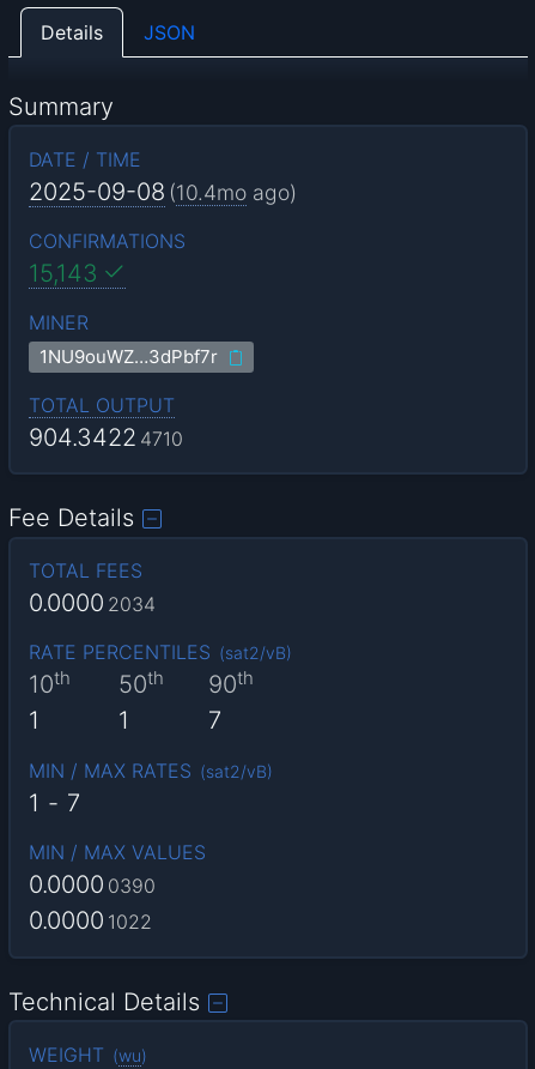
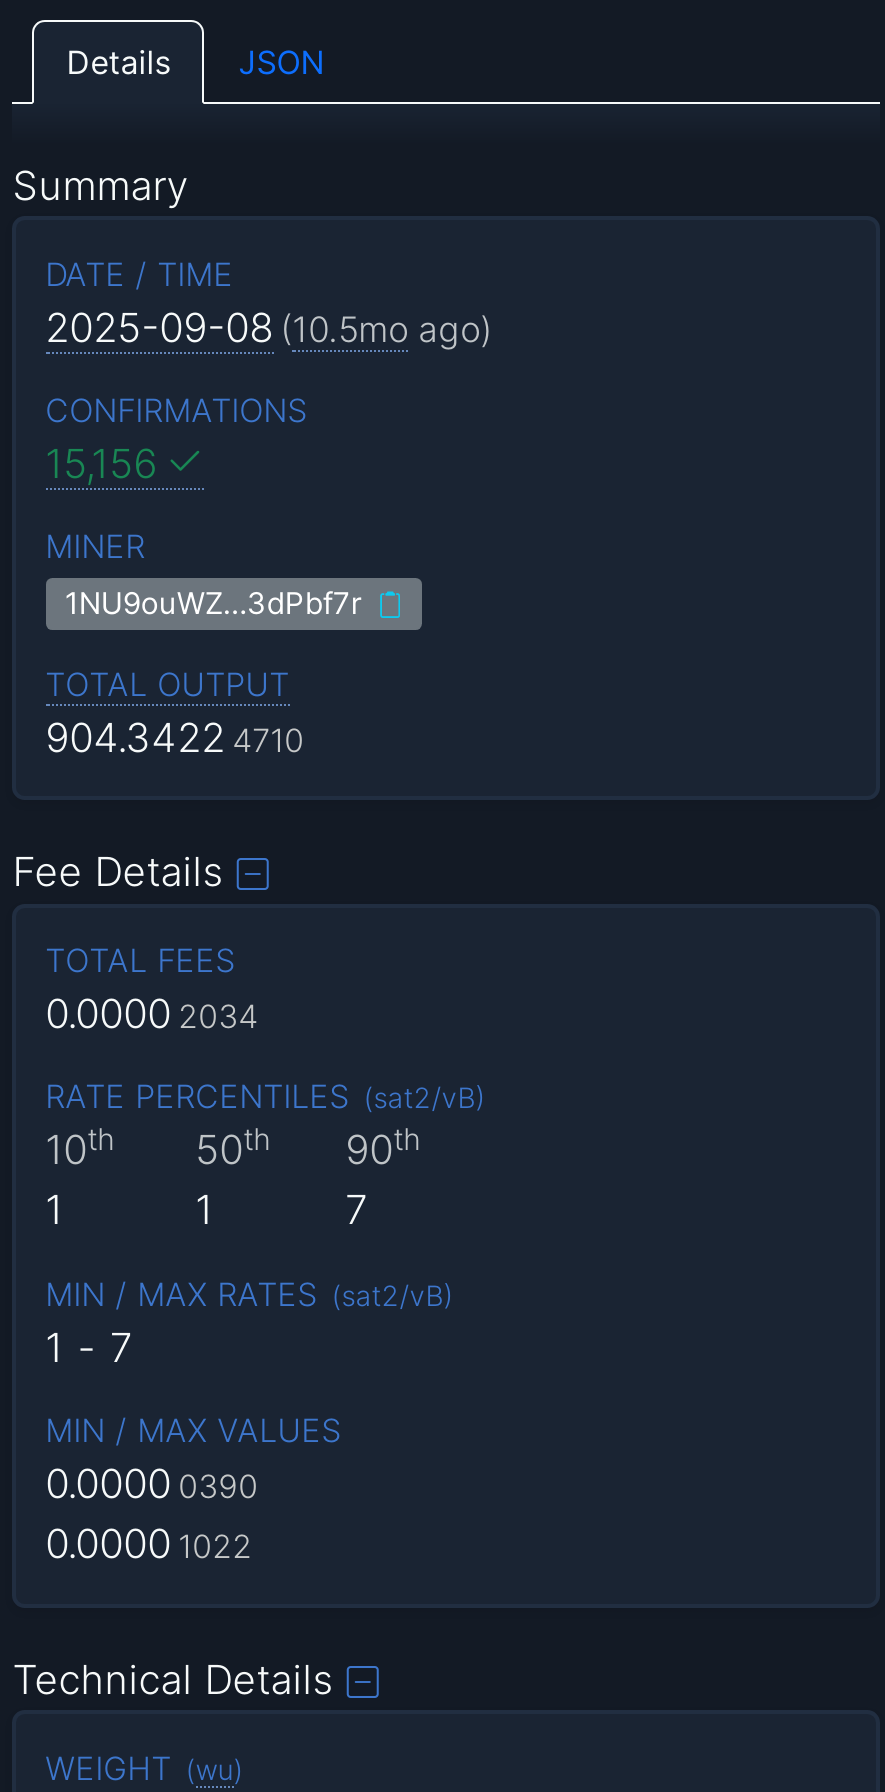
[28,177,297,206] 2025-09-08 (10.4mo ago) -> [45,303,492,351] 2025-09-08 (10.5mo ago)
[28,259,98,288] 15,143 -> [45,440,157,488] 15,156

